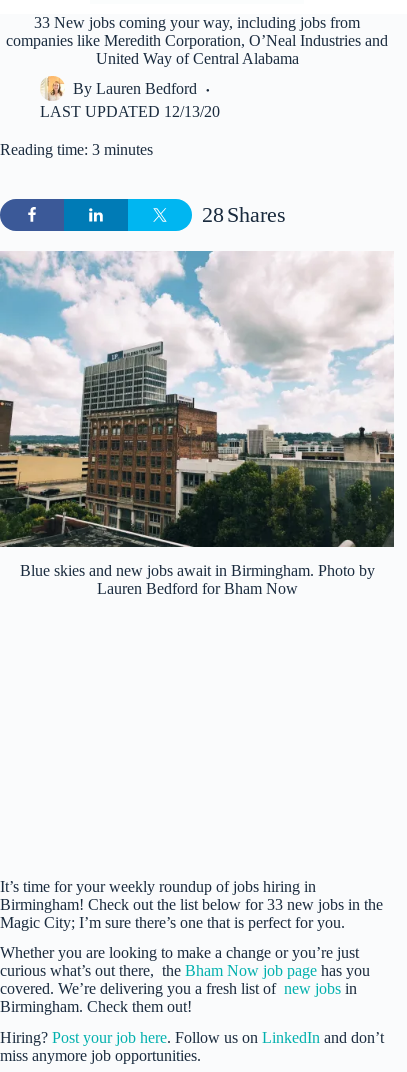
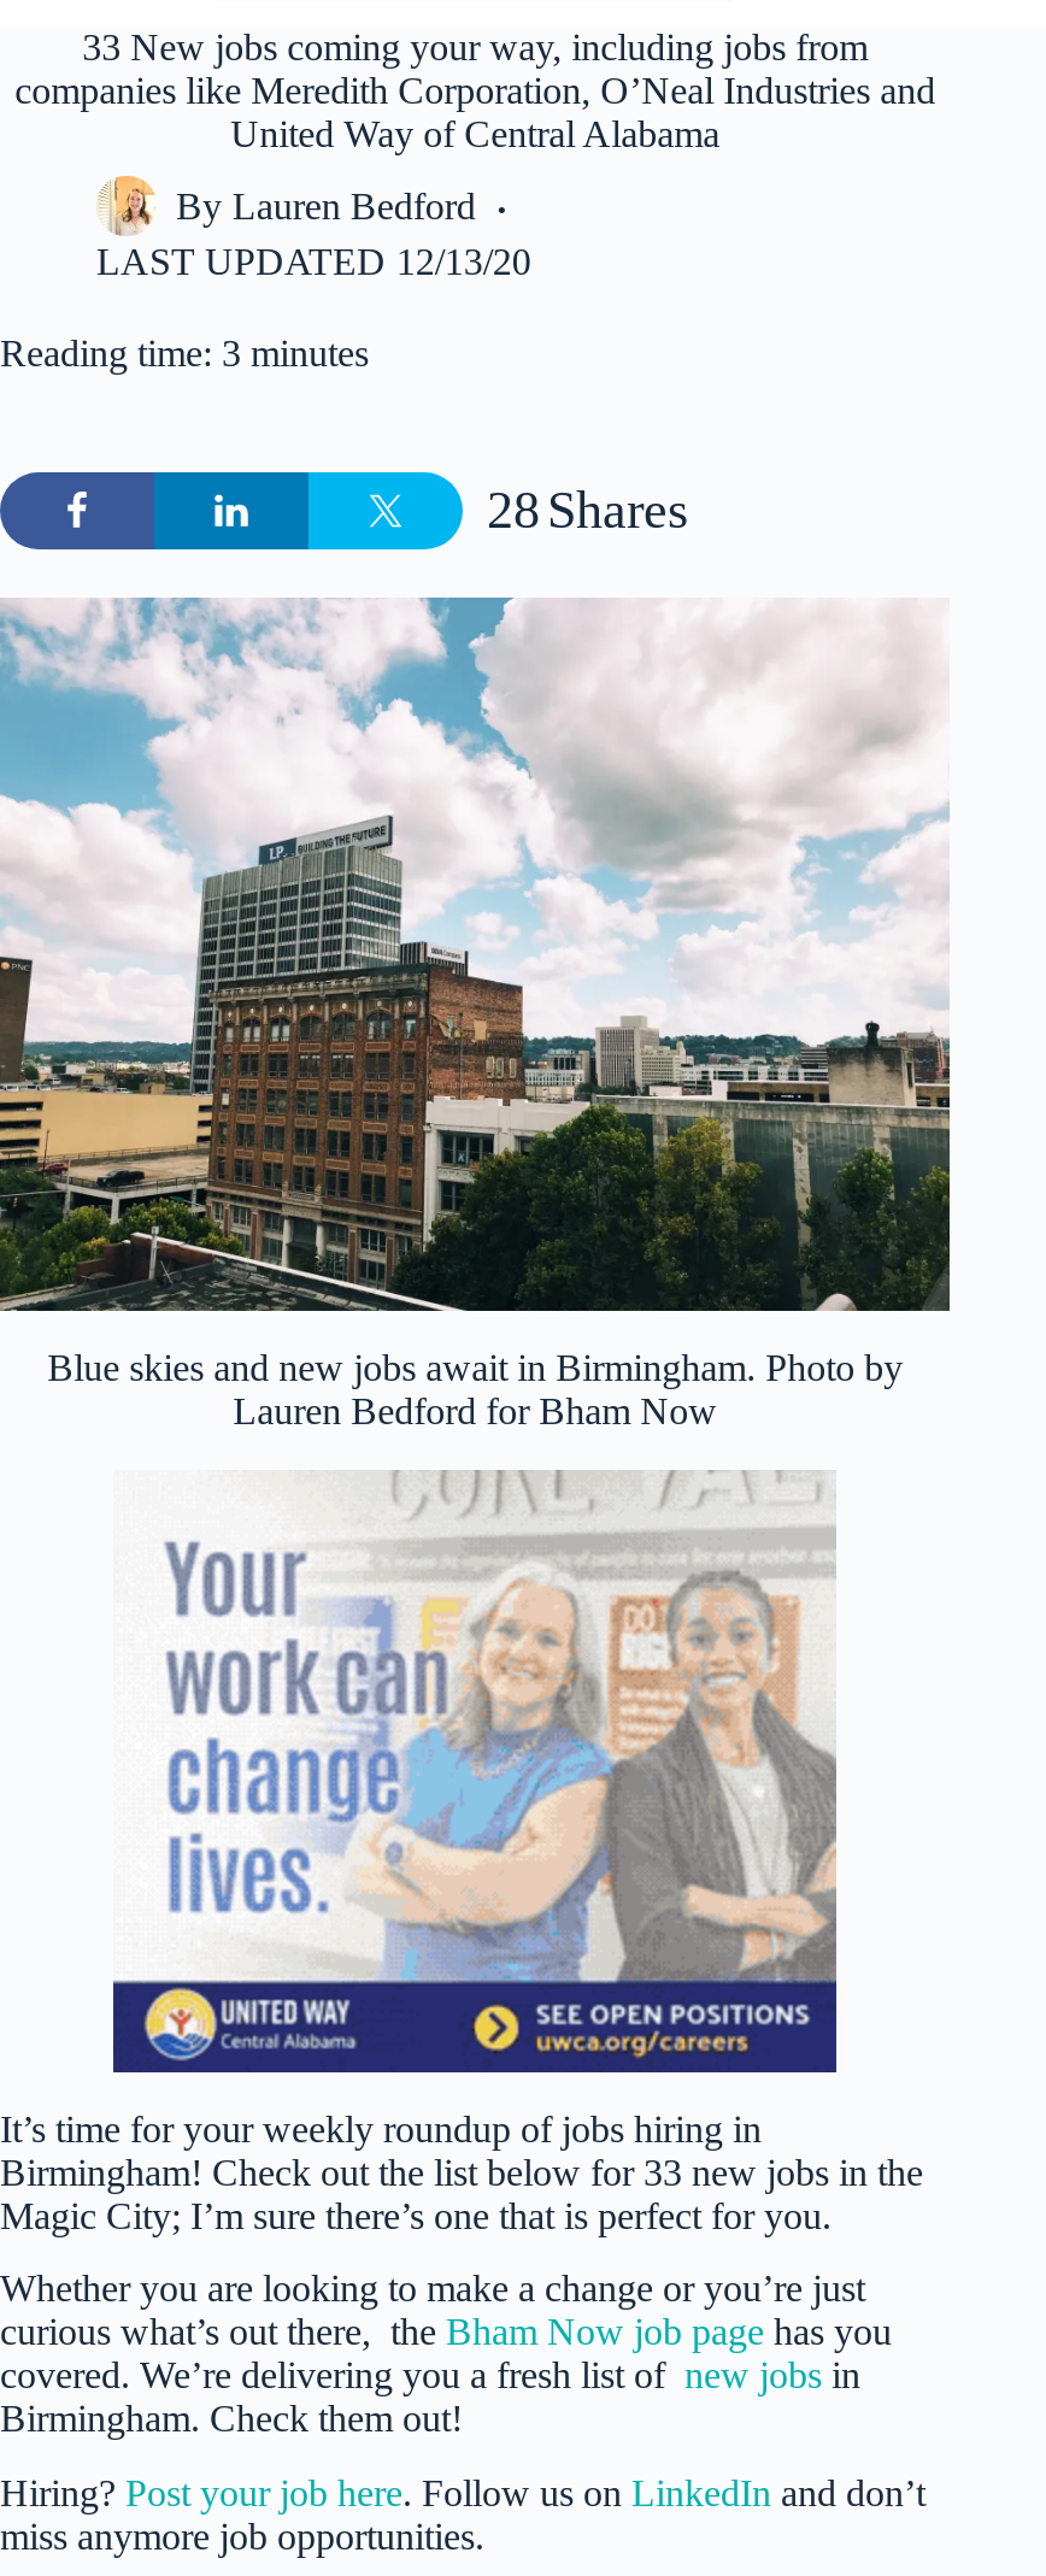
none -> [111,1470,839,2075] [image]

